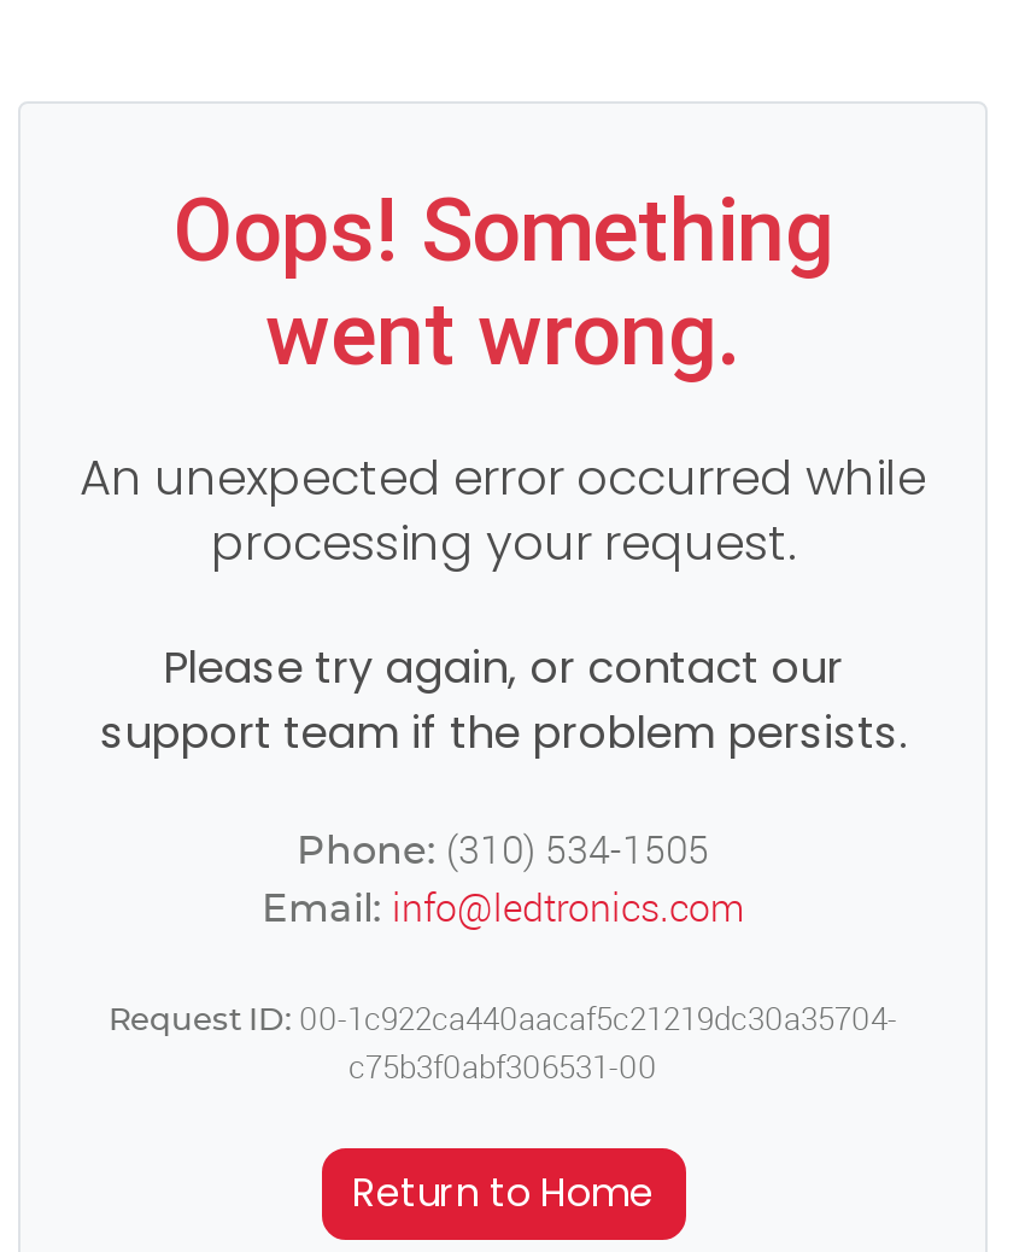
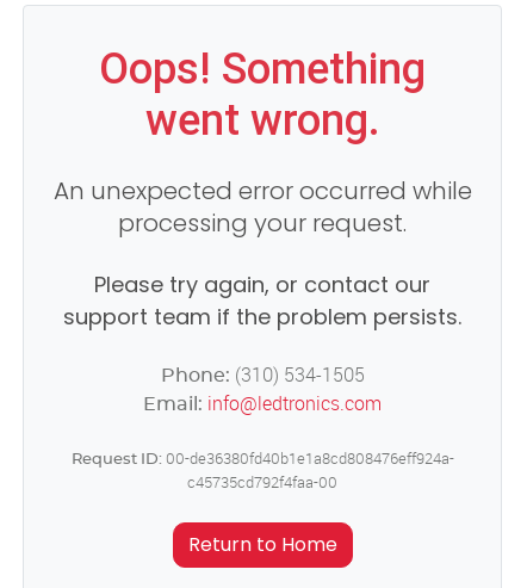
[109,1001,897,1086] Request ID: 00-1c922ca440aacaf5c21219dc30a35704- | c75b3f0abf306531-00 -> [71,450,454,491] Request ID: 00-de36380fd40b1e1a8cd808476eff924a- | c45735cd792f4faa-00

